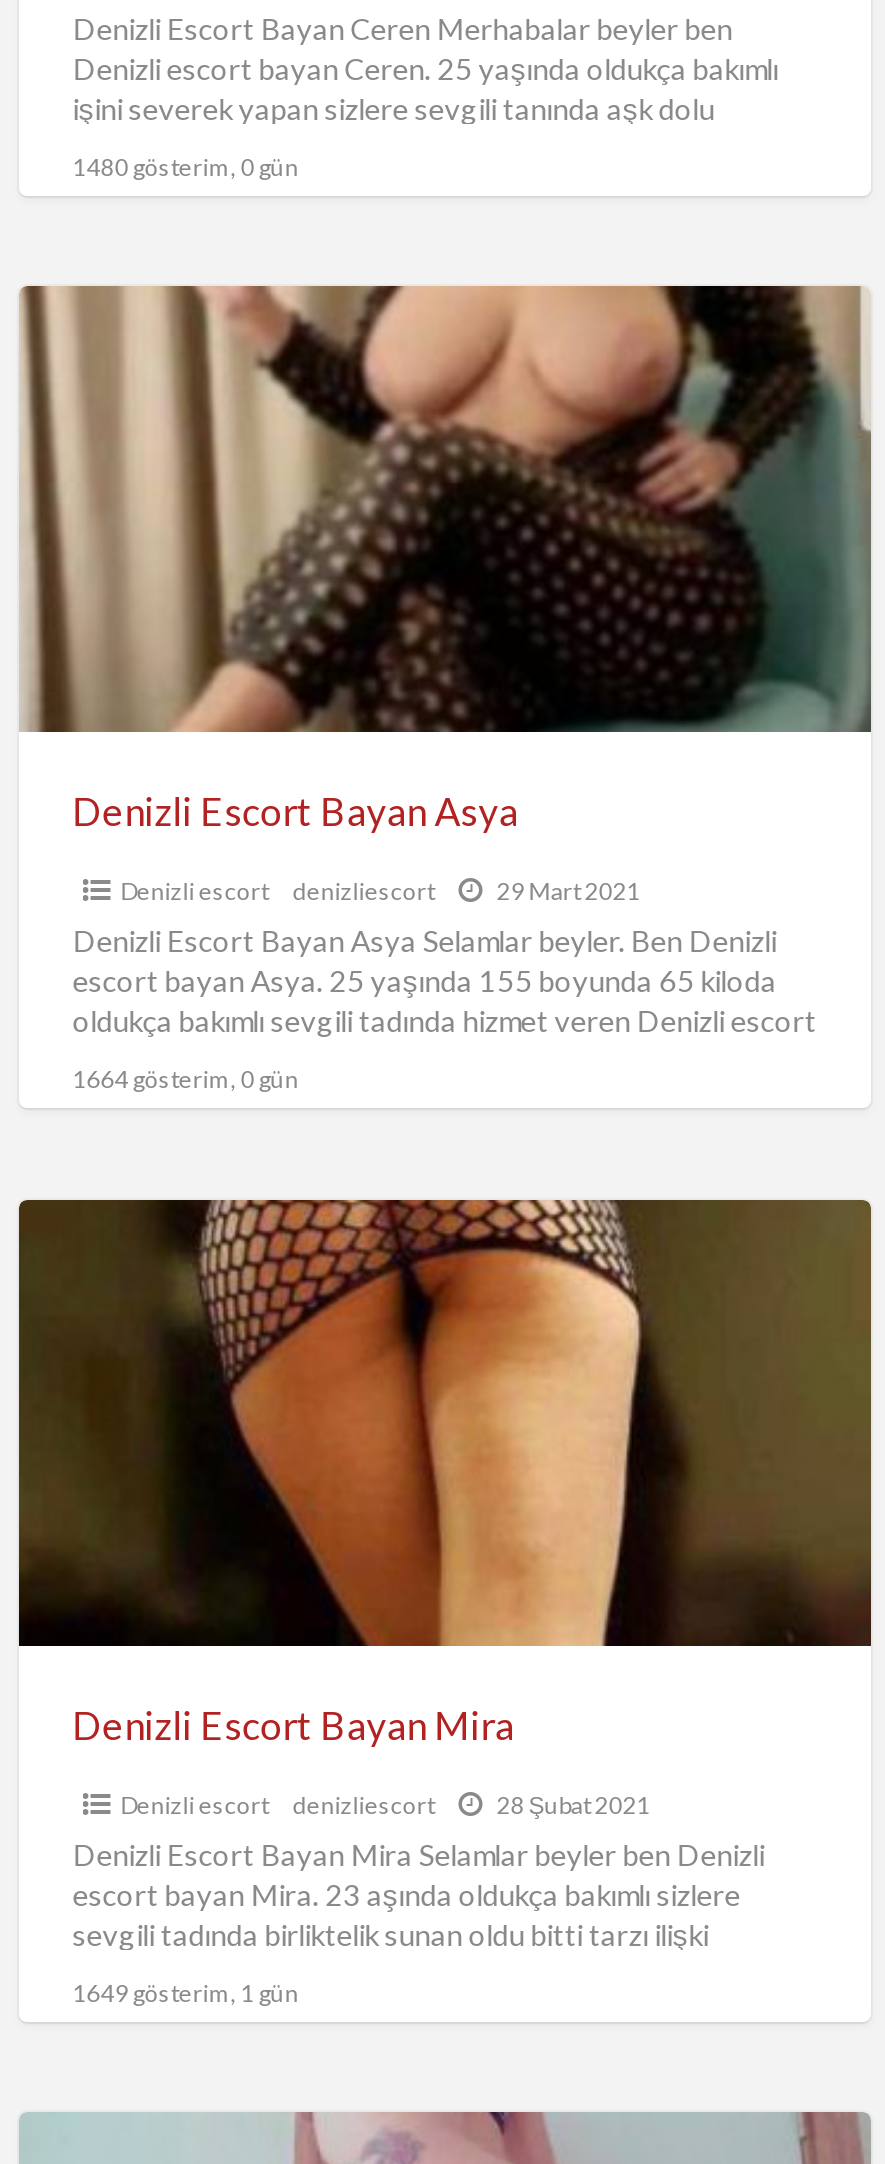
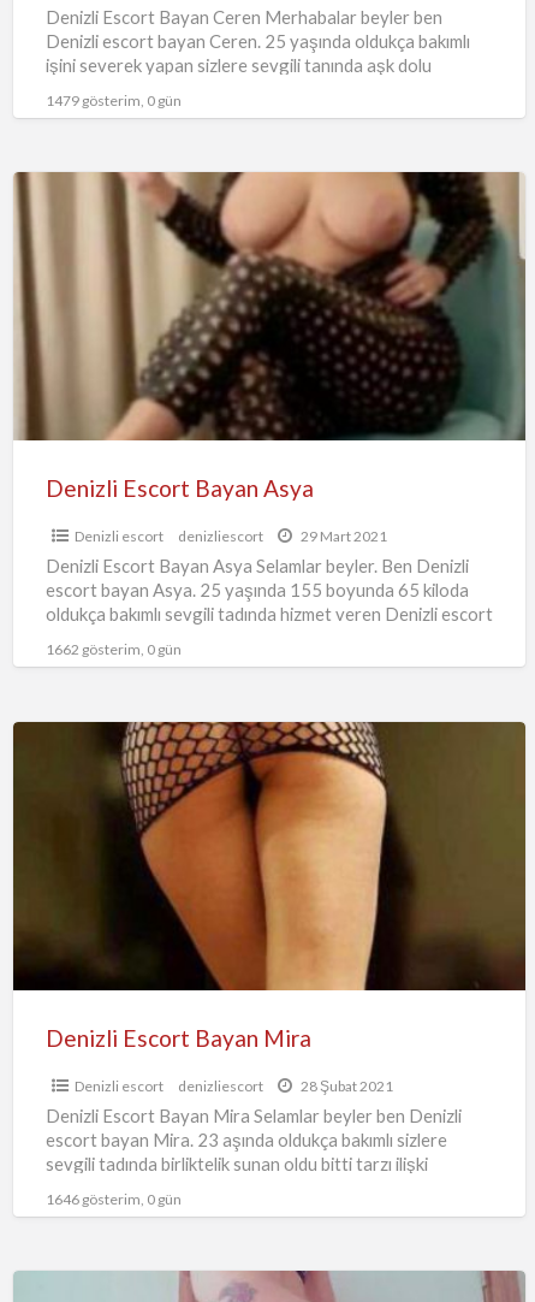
[72,152,298,182] 1480 gösterim, 0 gün -> [45,92,181,110] 1479 gösterim, 0 gün
[72,1065,298,1095] 1664 gösterim, 0 gün -> [45,641,181,659] 1662 gösterim, 0 gün
[72,1978,298,2008] 1649 gösterim, 1 gün -> [45,1190,181,1208] 1646 gösterim, 0 gün

